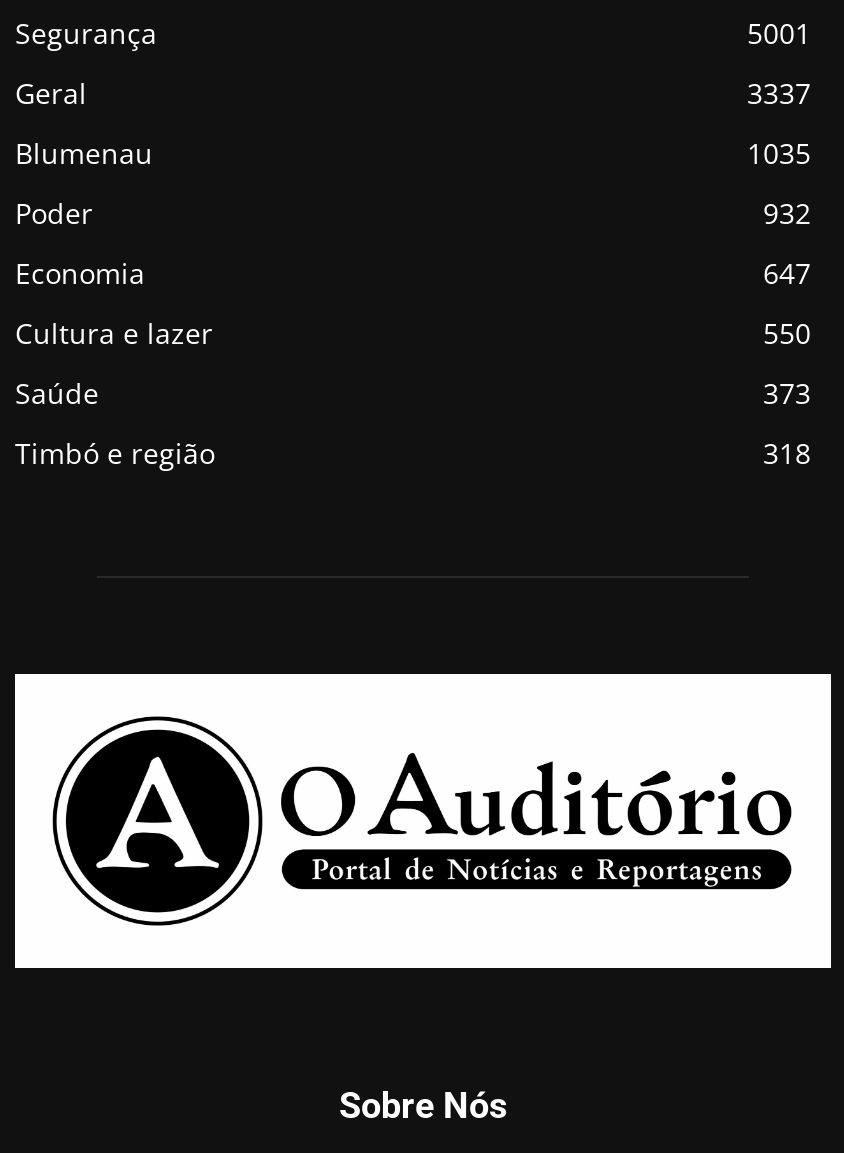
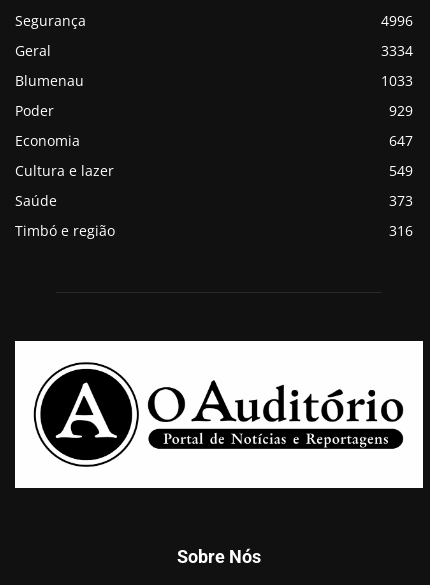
[747,14,811,52] 5001 -> [381,11,413,30] 4996
[747,74,811,112] 3337 -> [381,41,413,60] 3334
[747,134,811,172] 1035 -> [381,71,413,90] 1033
[763,194,811,232] 932 -> [389,101,413,120] 929
[763,314,811,352] 550 -> [389,161,413,180] 549
[763,434,811,472] 318 -> [389,221,413,240] 316

